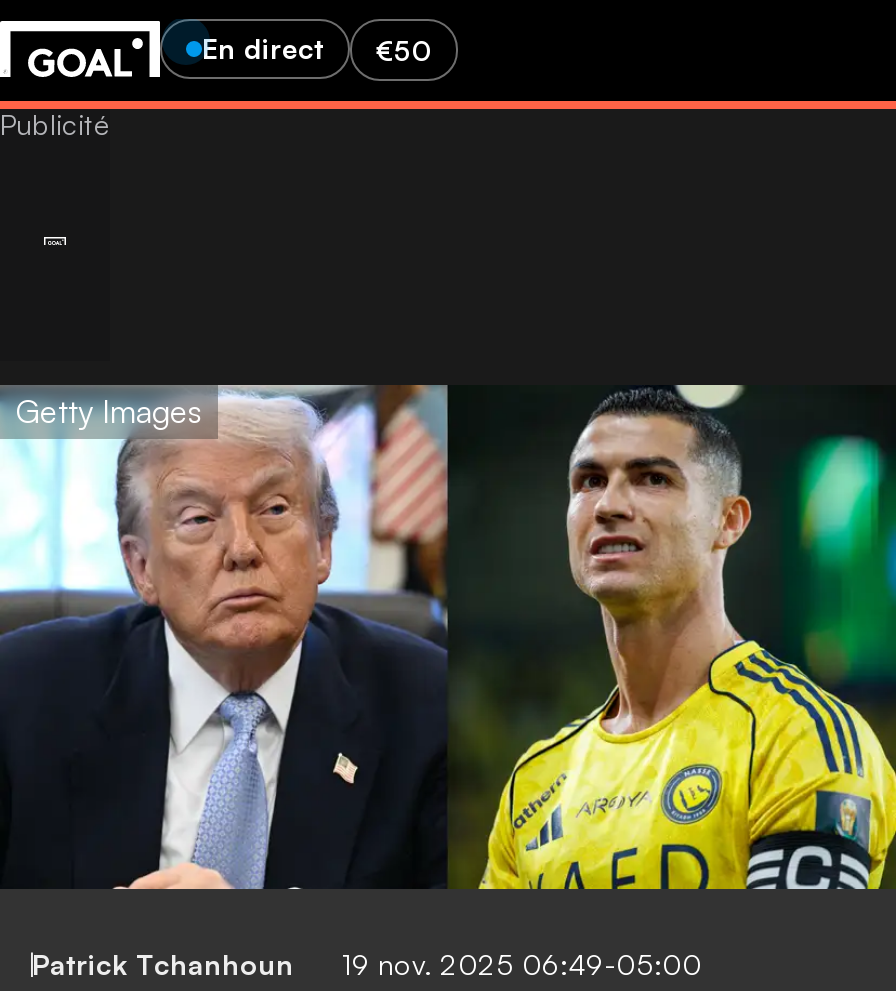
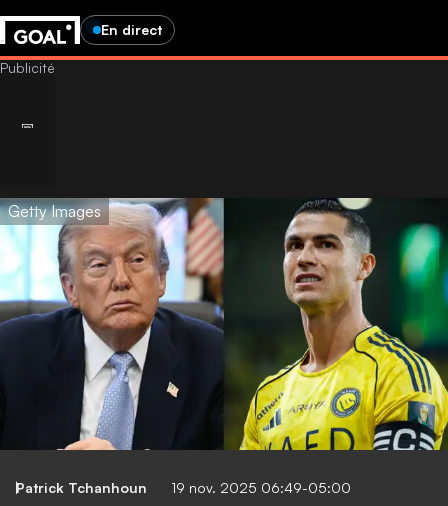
[376,32,432,66] €50 -> none

